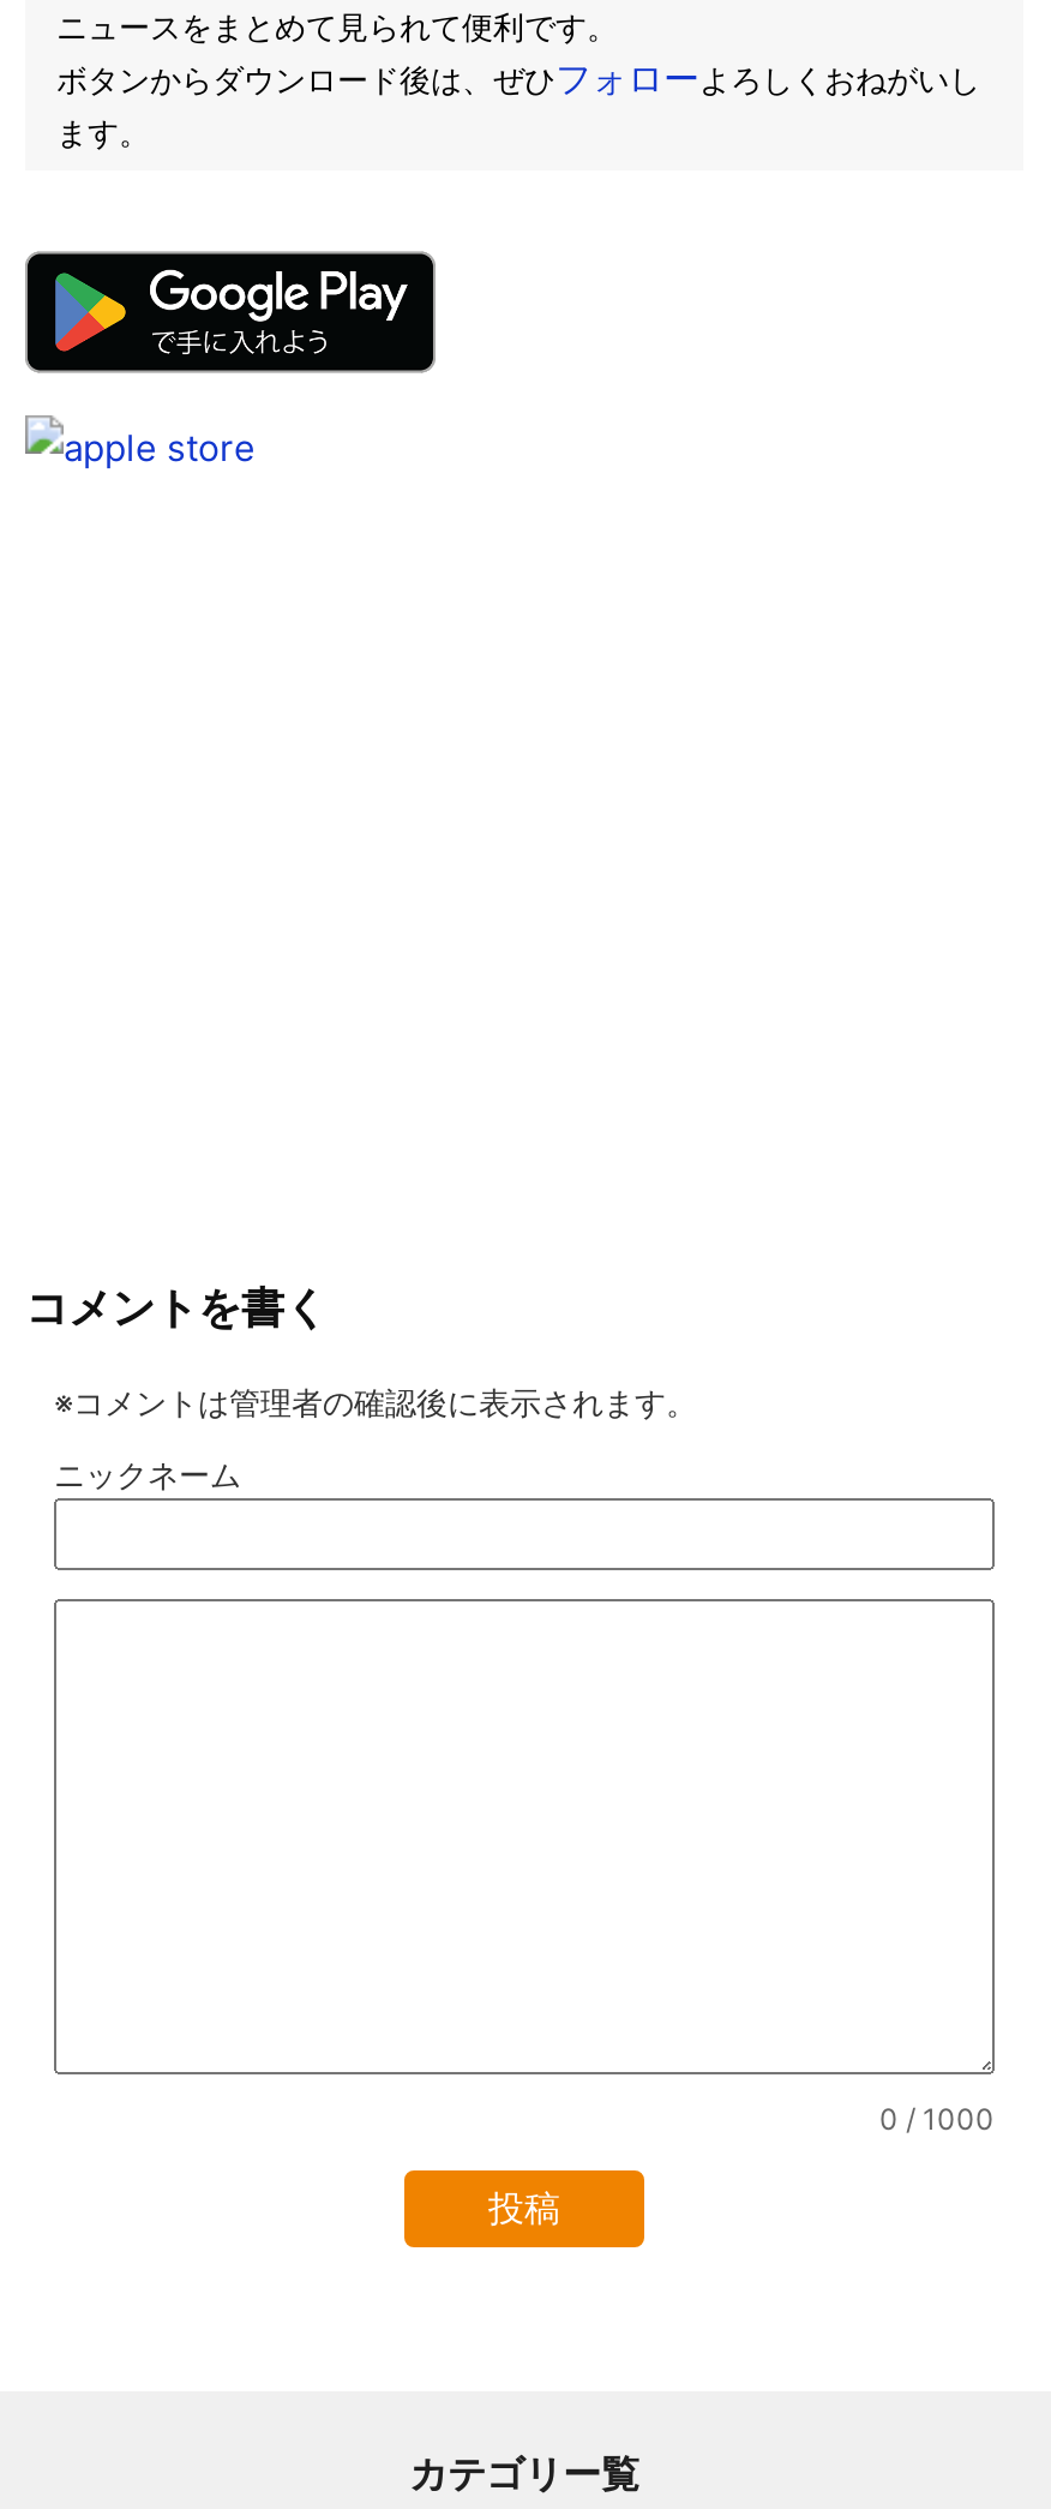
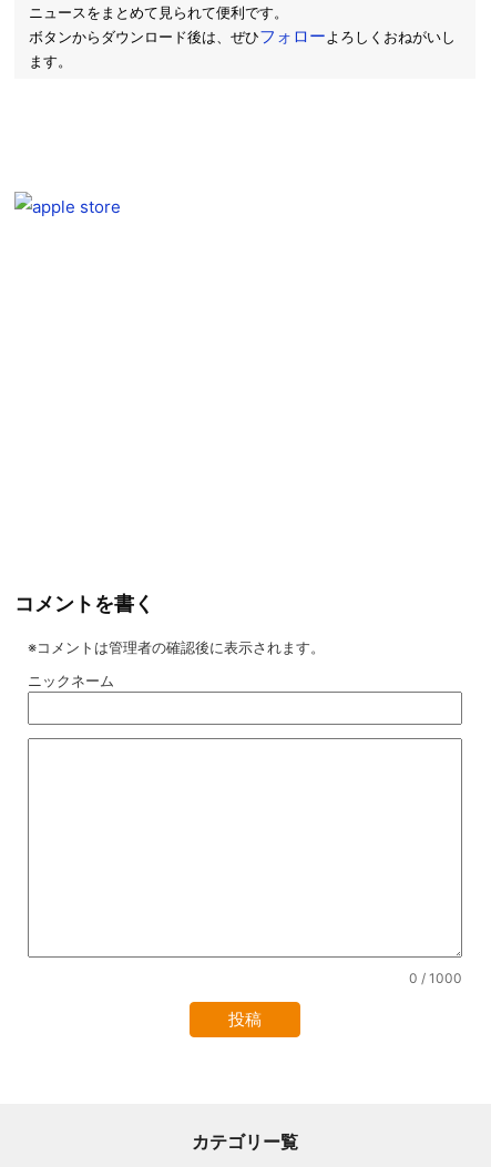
[23,250,438,375] [image] -> none

